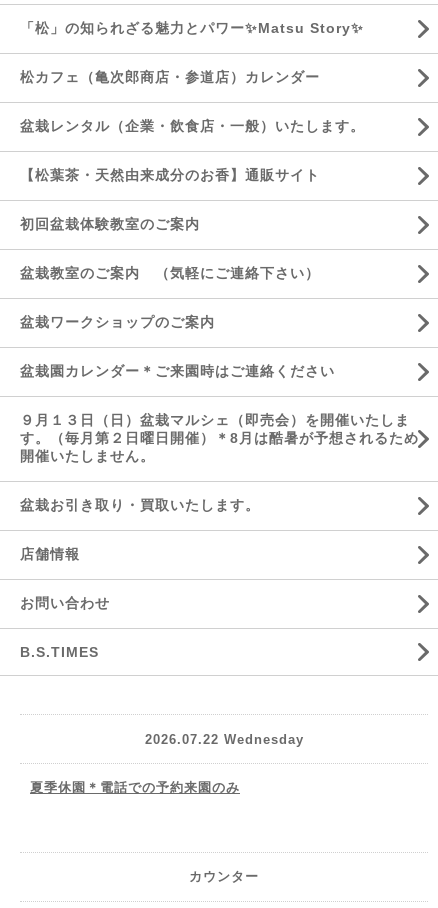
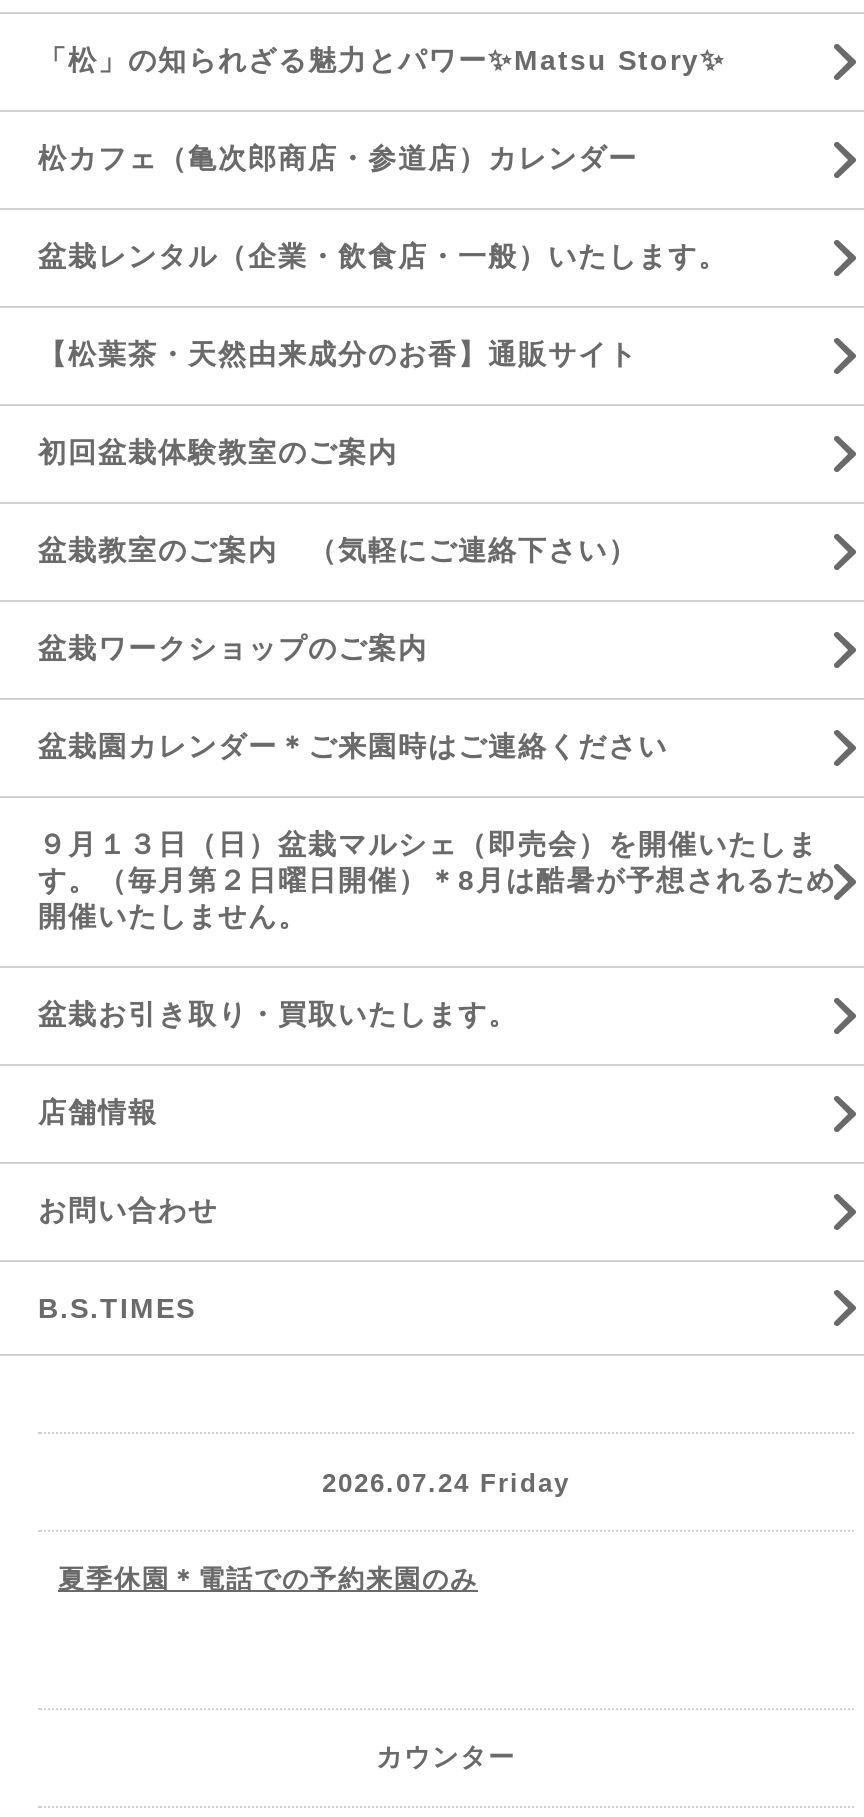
[144,731,303,746] 2026.07.22 Wednesday -> [322,1467,570,1497] 2026.07.24 Friday

